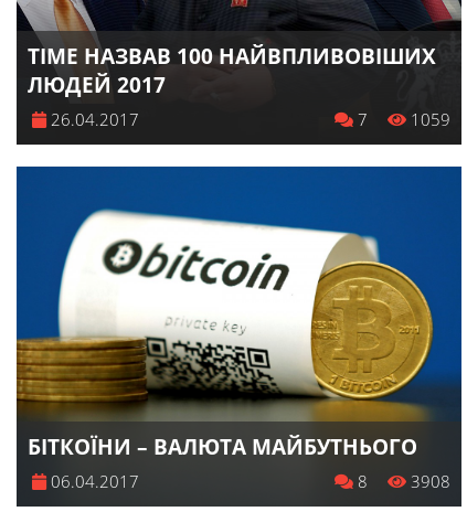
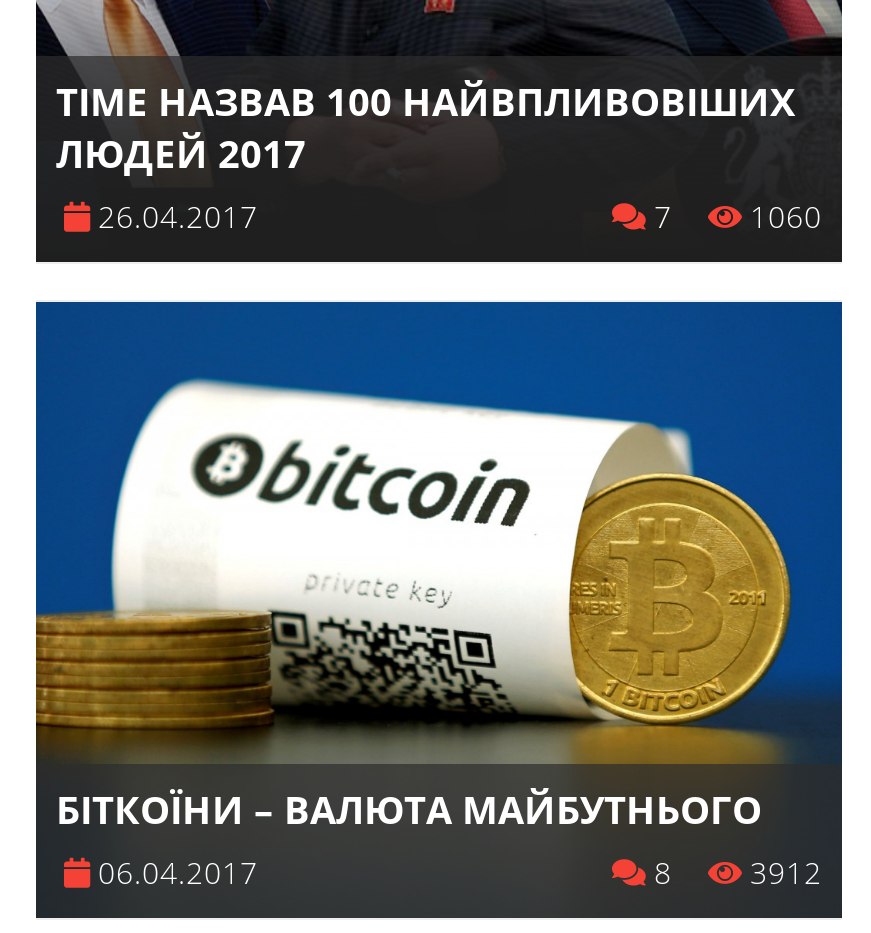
[358,108,450,130] 7 1059 -> [654,196,822,236] 7 1060
[358,470,450,492] 8 3908 -> [654,852,822,892] 8 3912

